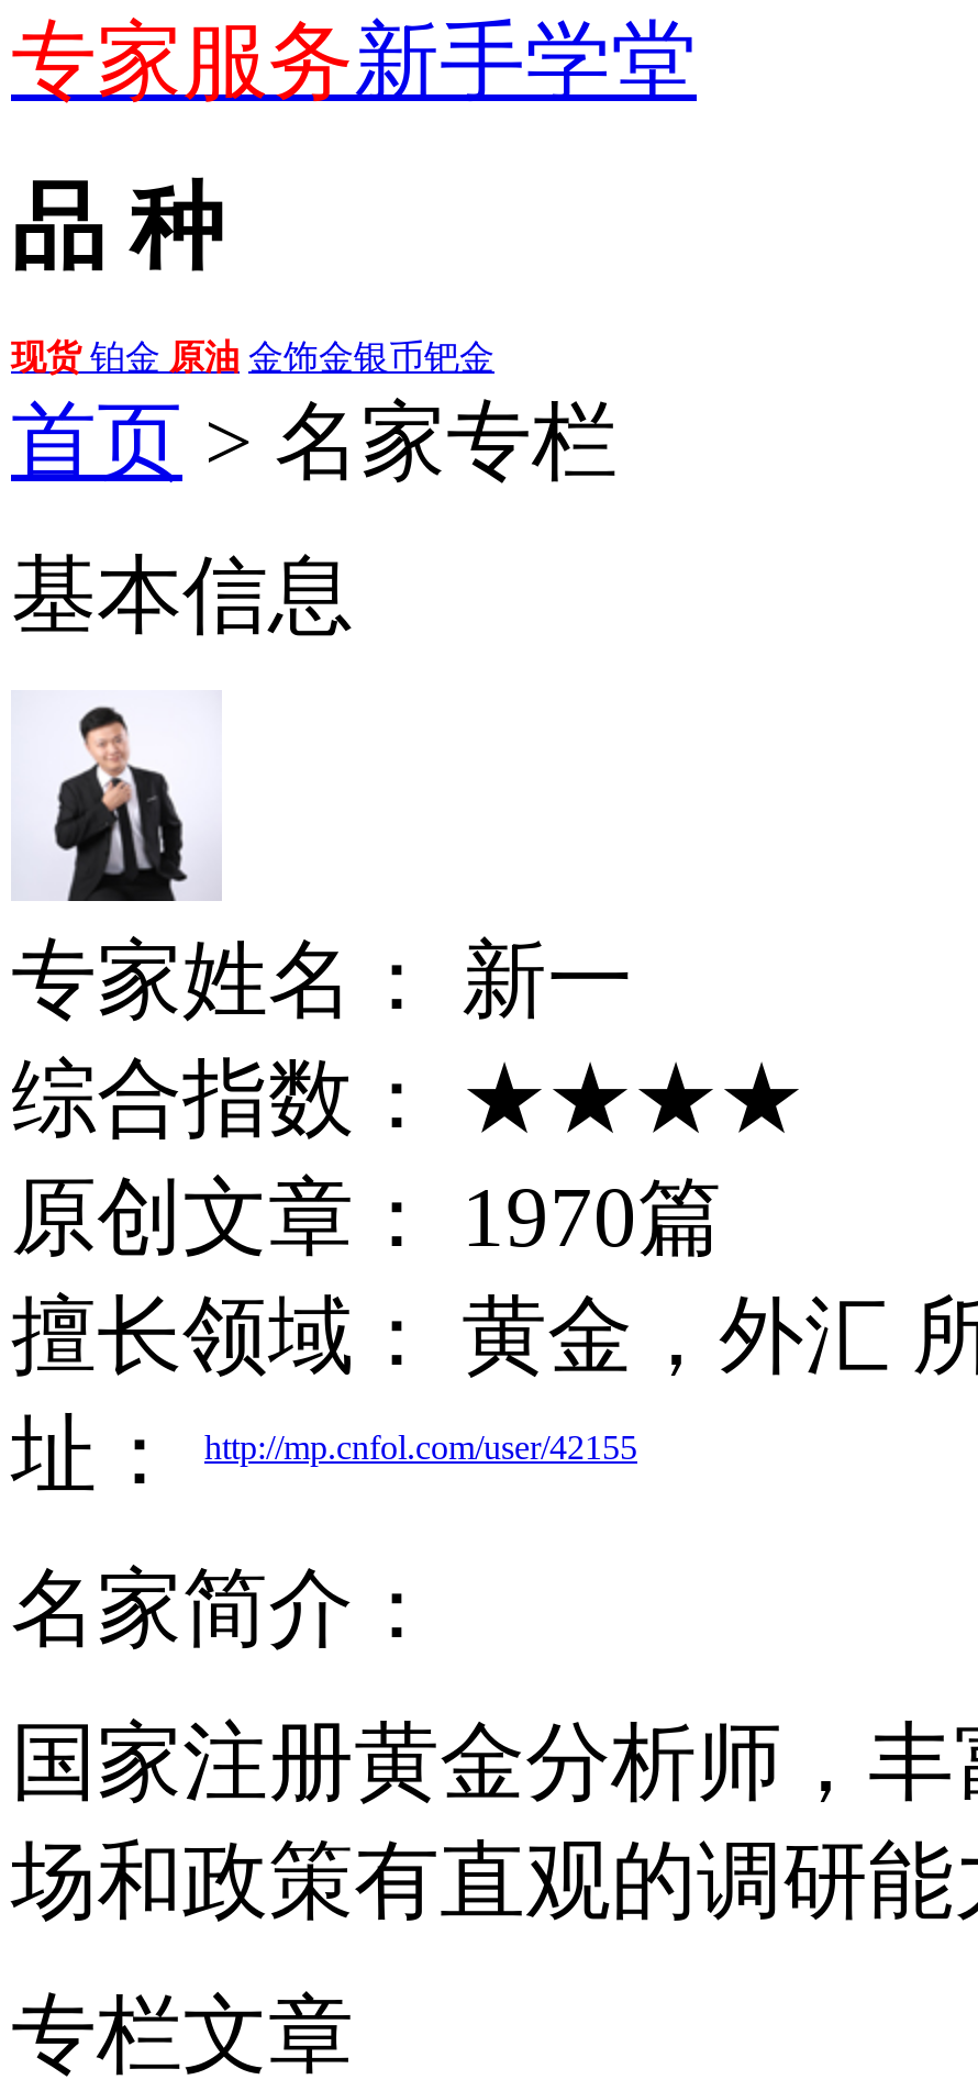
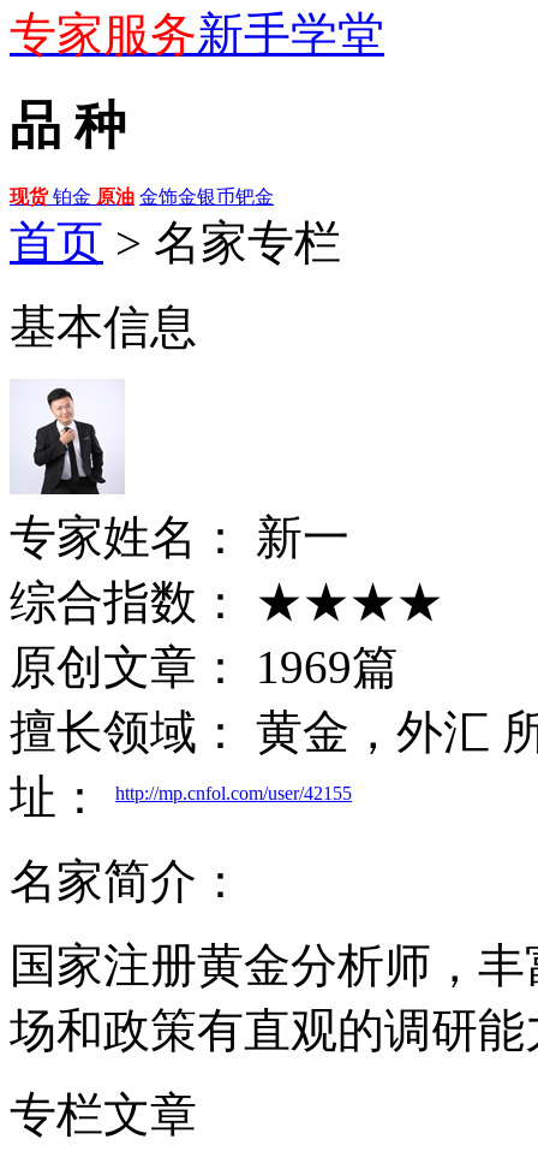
[11,1170,723,1264] 原创文章： 1970篇 -> [10,641,399,693] 原创文章： 1969篇

